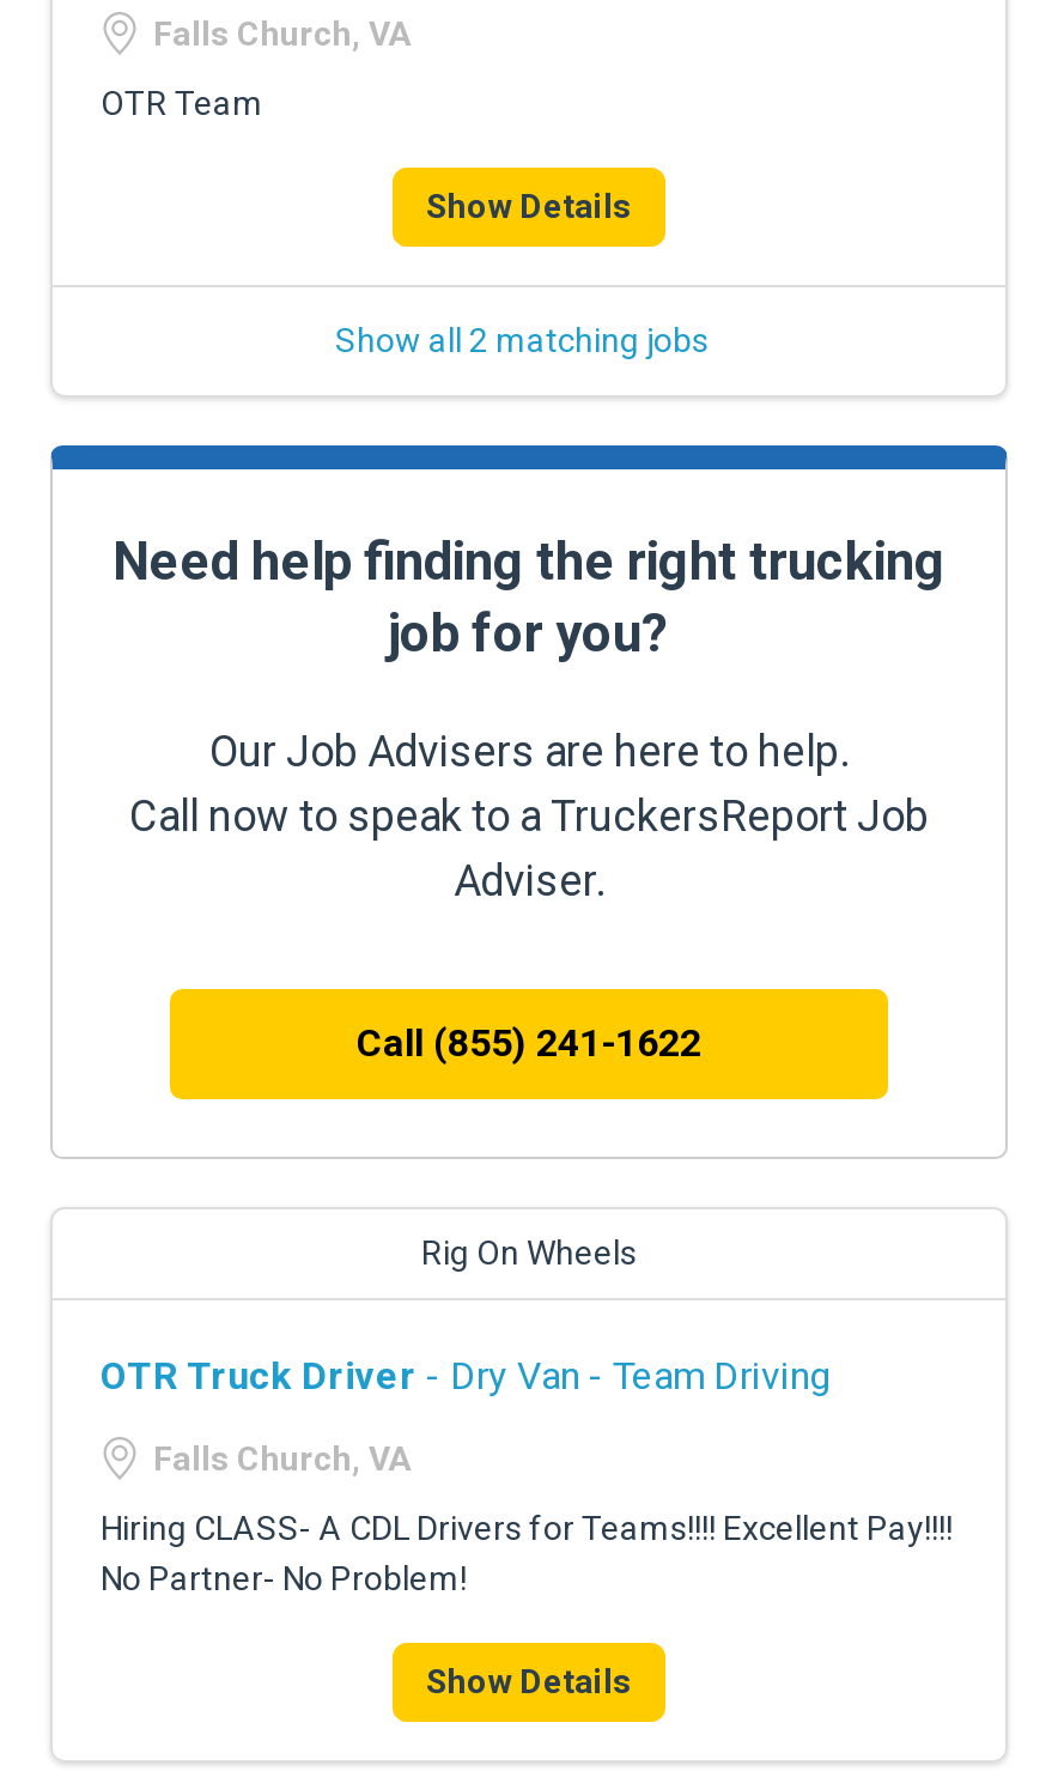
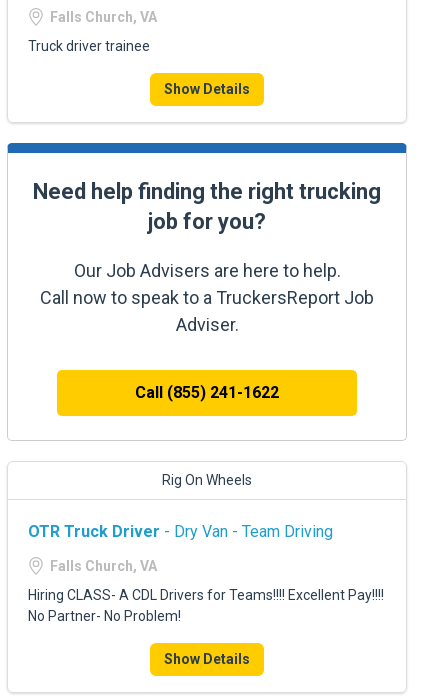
[101,84,263,122] OTR Team -> [28,38,150,54] Truck driver trainee
[335,321,709,359] Show all 2 matching jobs -> none

